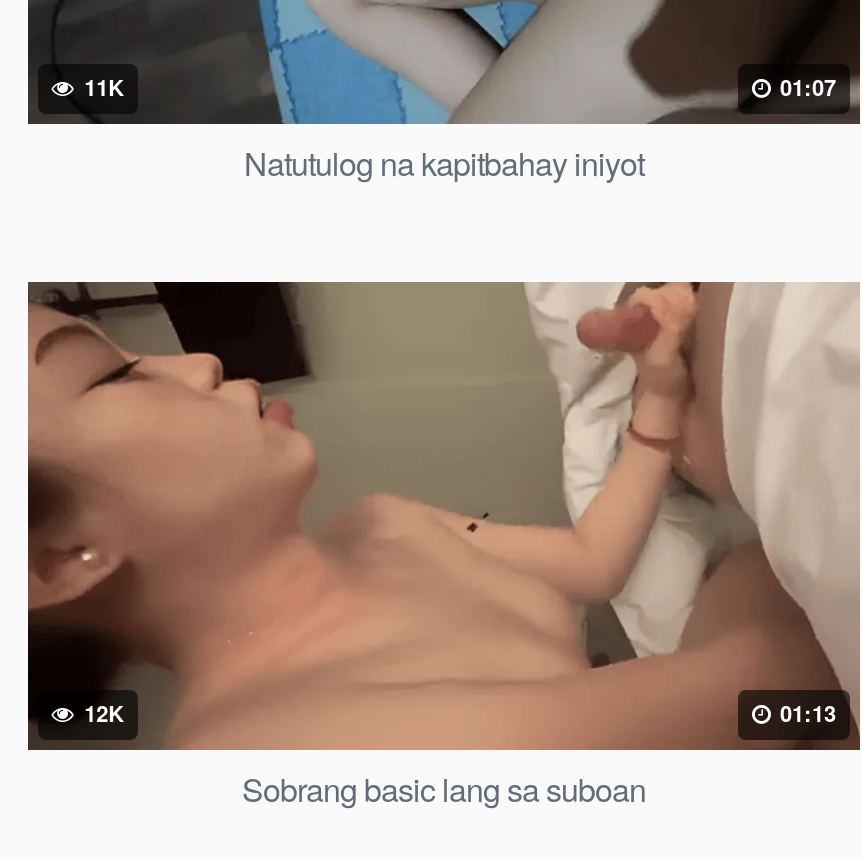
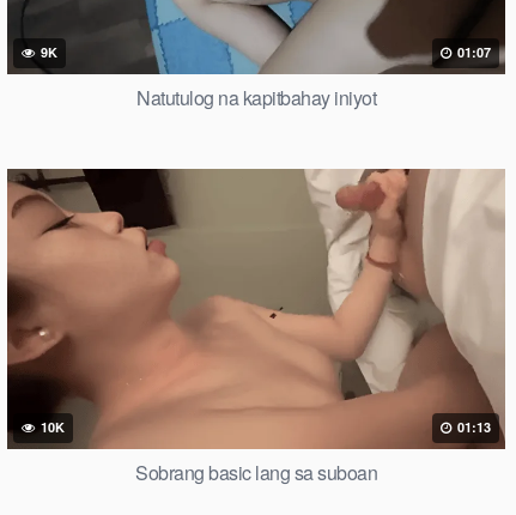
[78,72,124,102] 11K -> [37,43,58,61] 9K
[78,698,124,728] 12K -> [37,418,65,436] 10K

